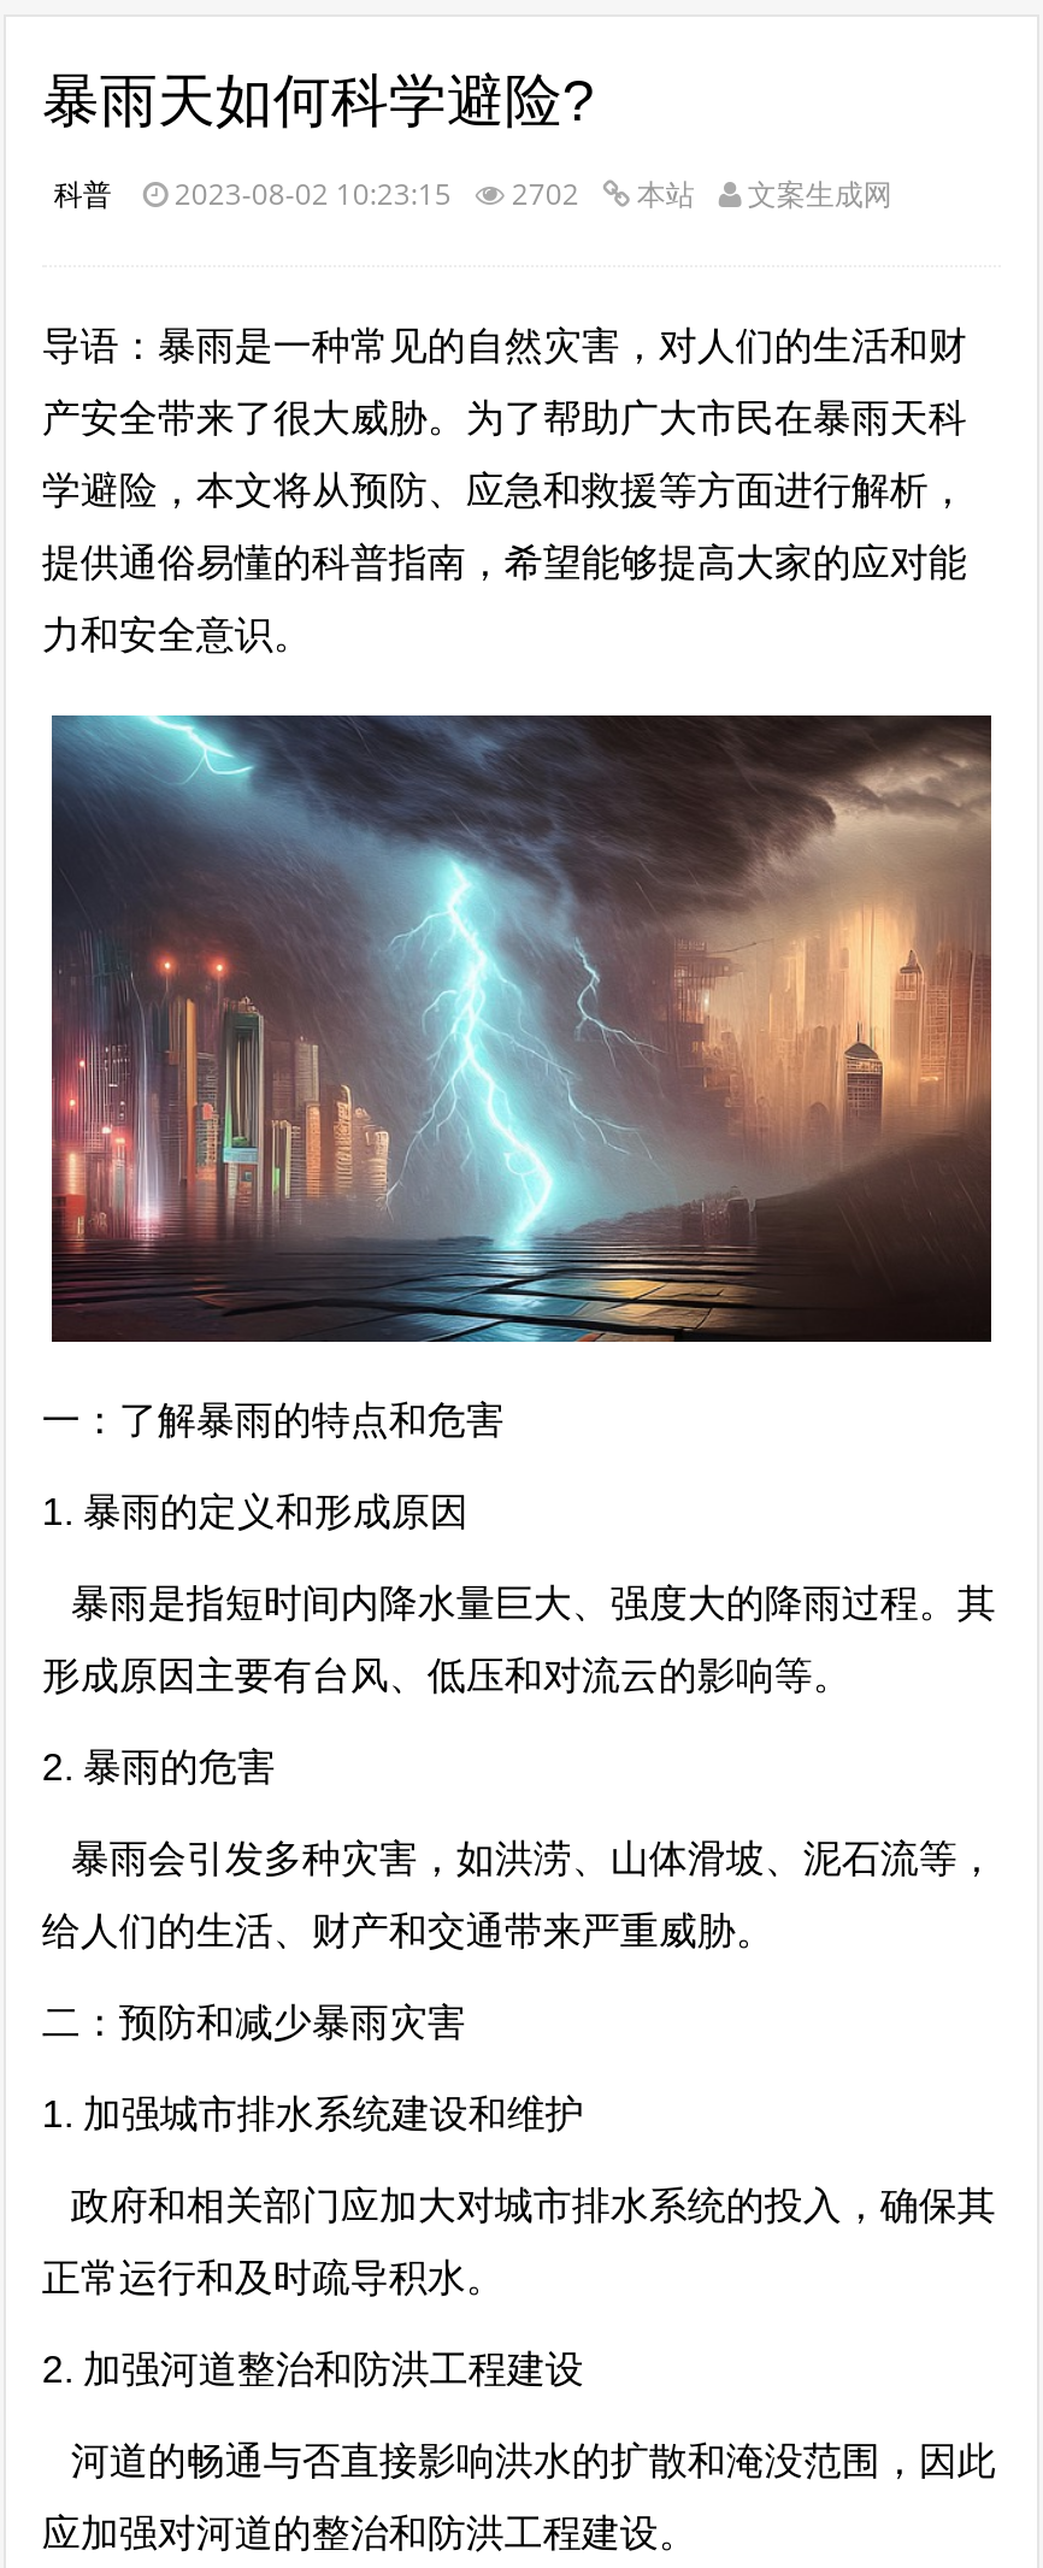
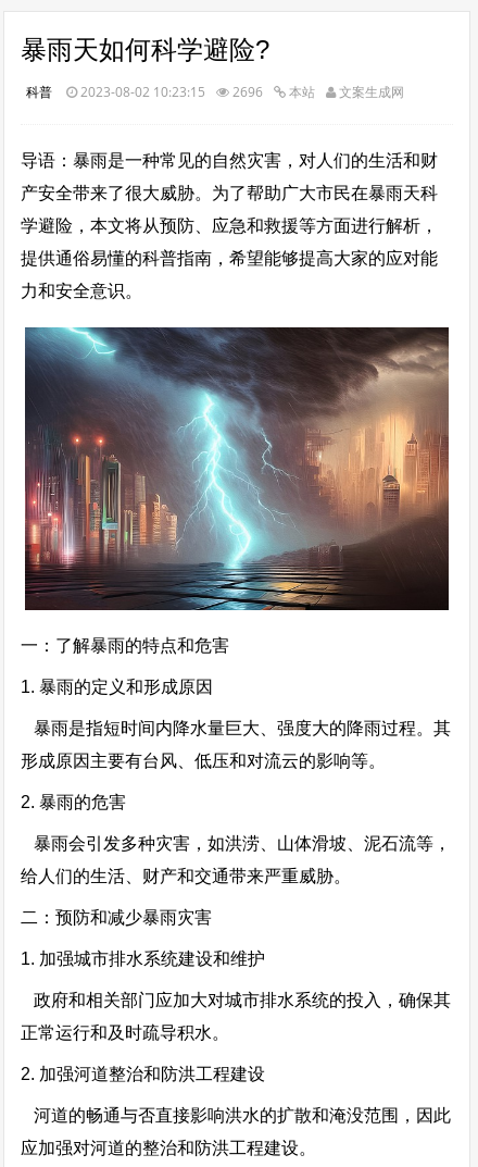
[54,173,892,214] 科普 2023-08-02 10:23:15 2702 本站 文案生成网 -> [26,83,404,101] 科普 2023-08-02 10:23:15 2696 本站 文案生成网

